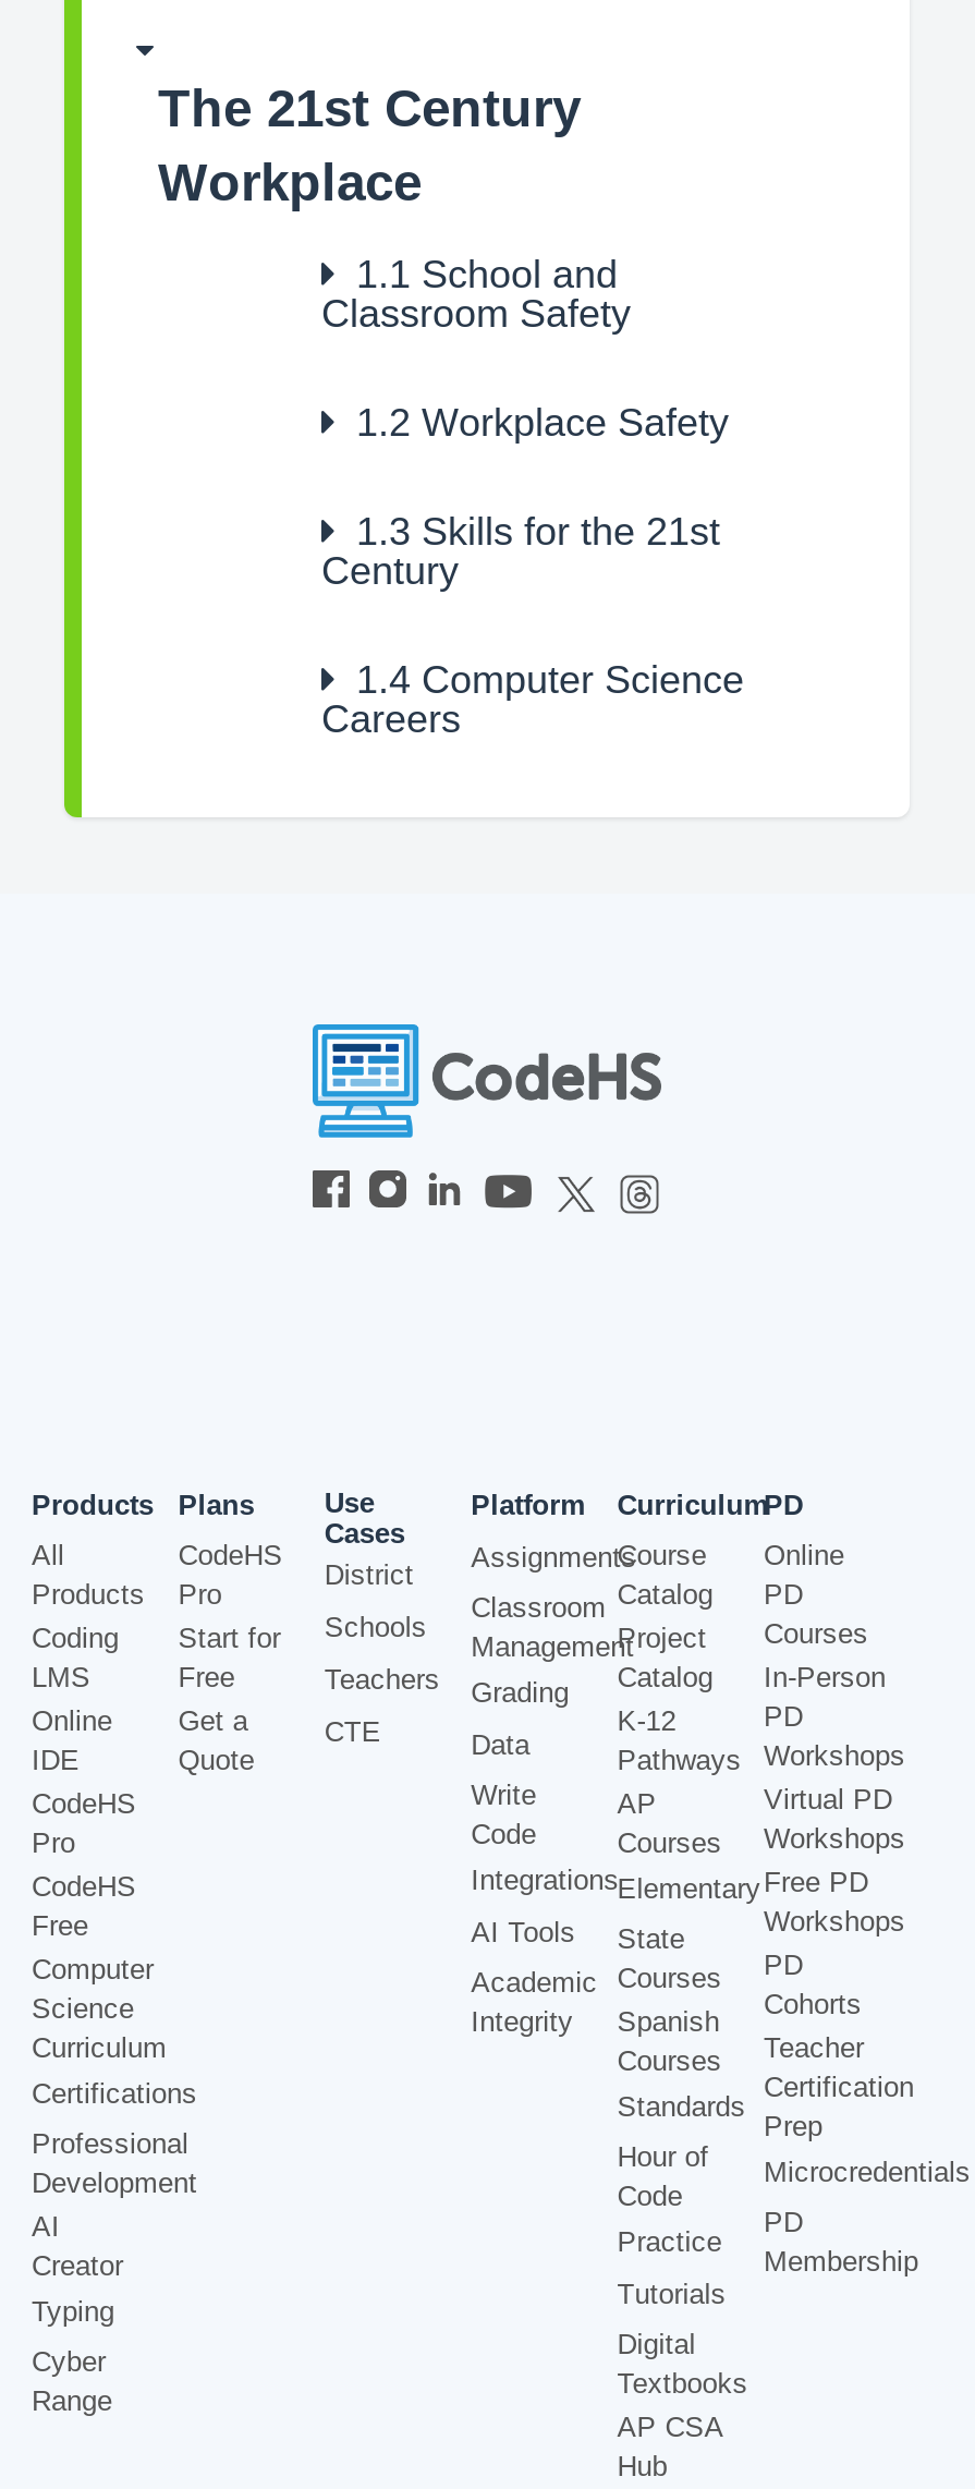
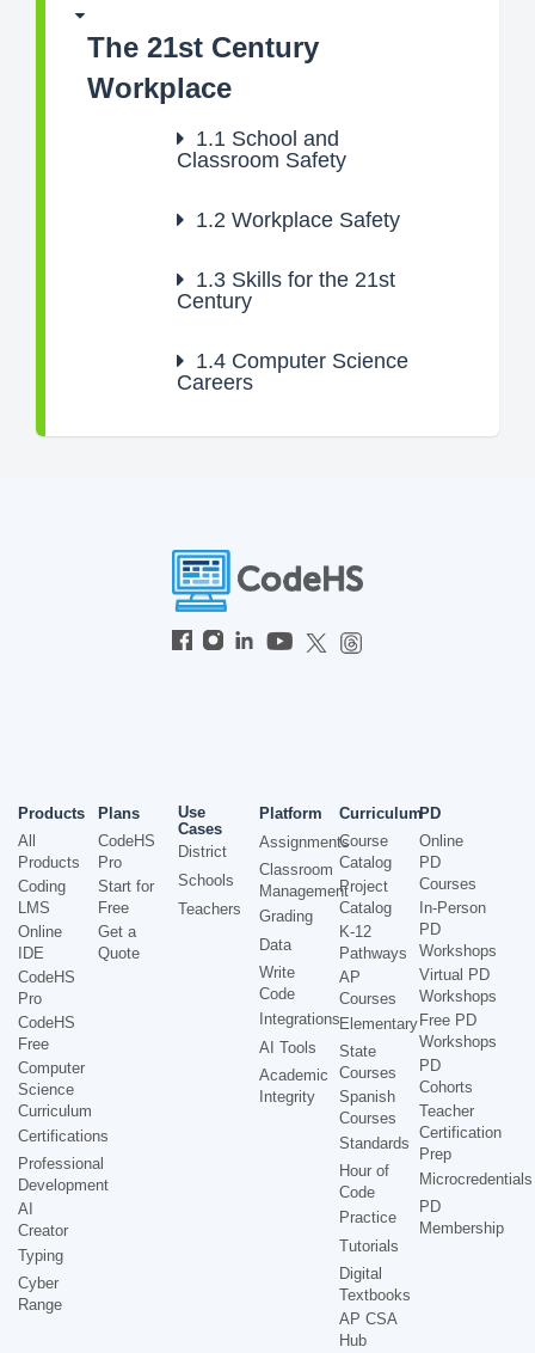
[324,1714,381,1747] CTE -> none

